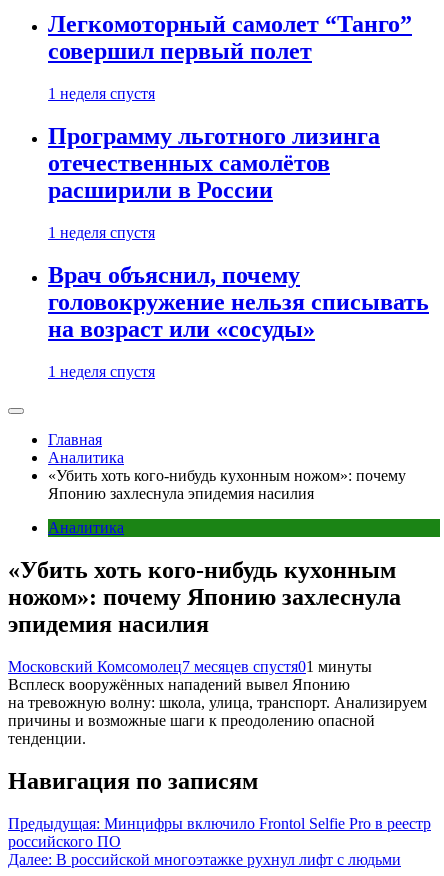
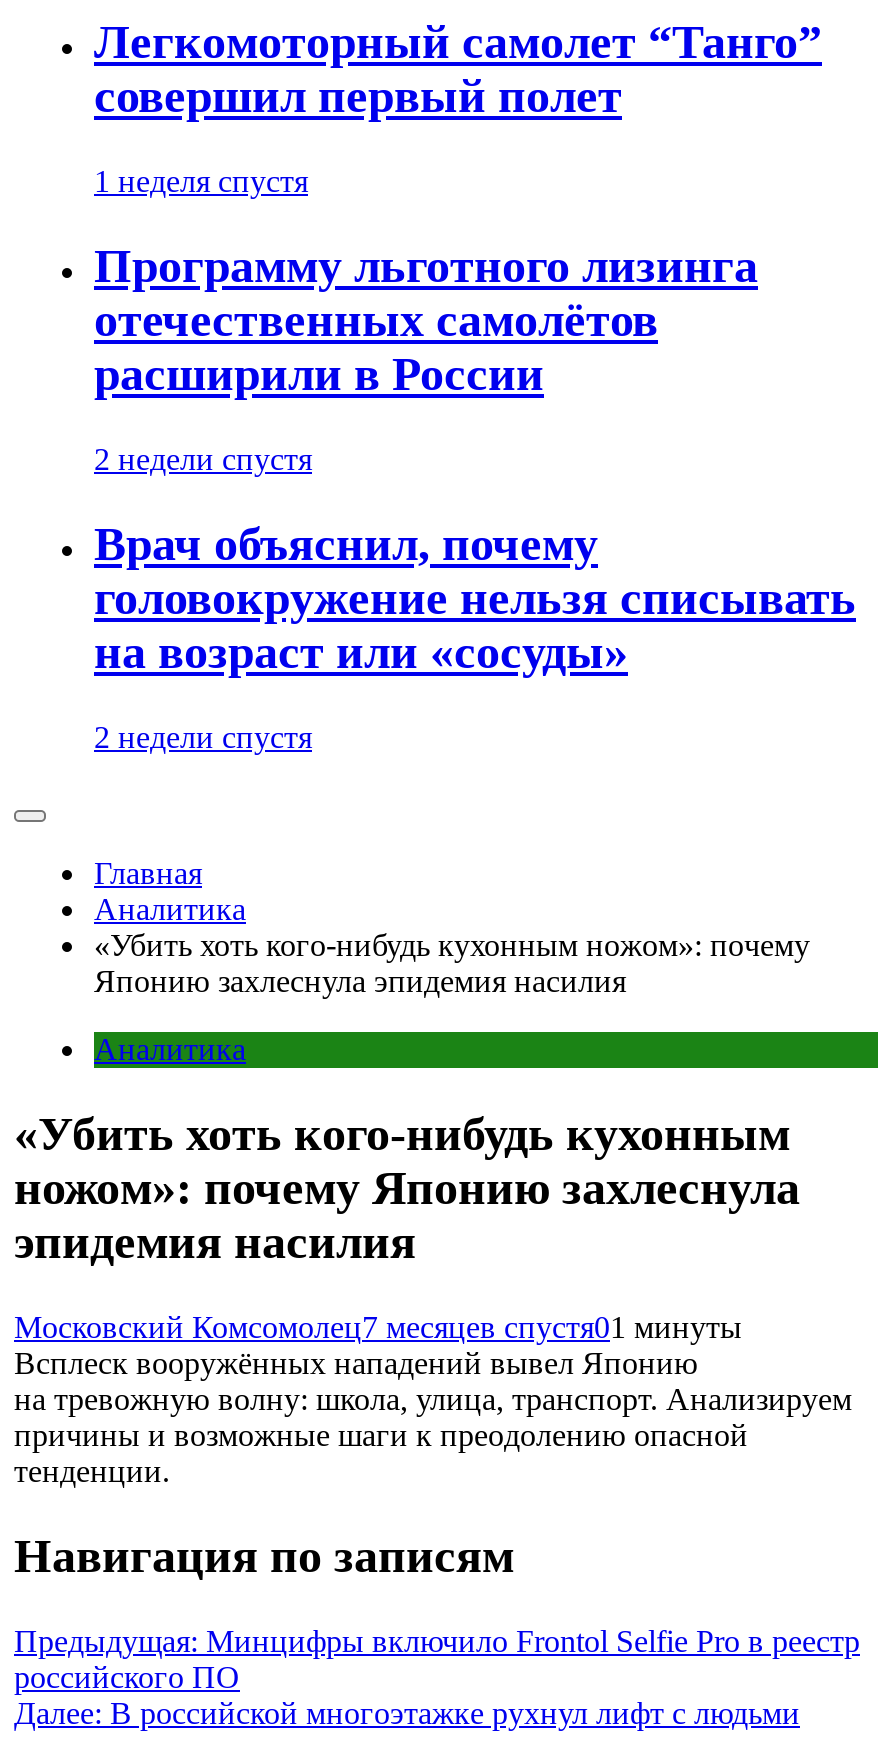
[48,224,155,241] 1 неделя спустя -> [94,442,312,476] 2 недели спустя
[48,363,155,380] 1 неделя спустя -> [94,720,312,754] 2 недели спустя

